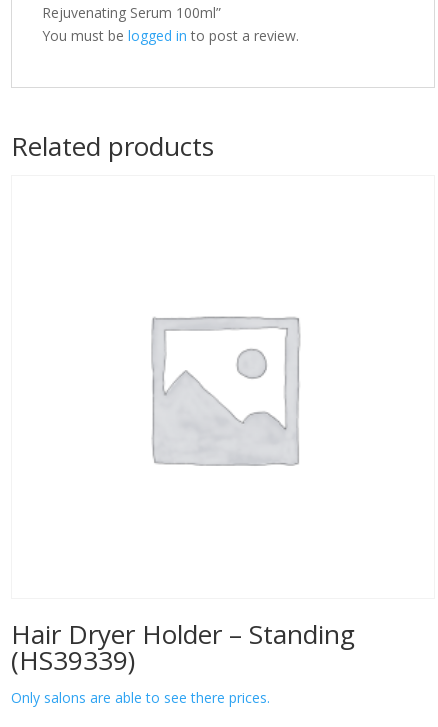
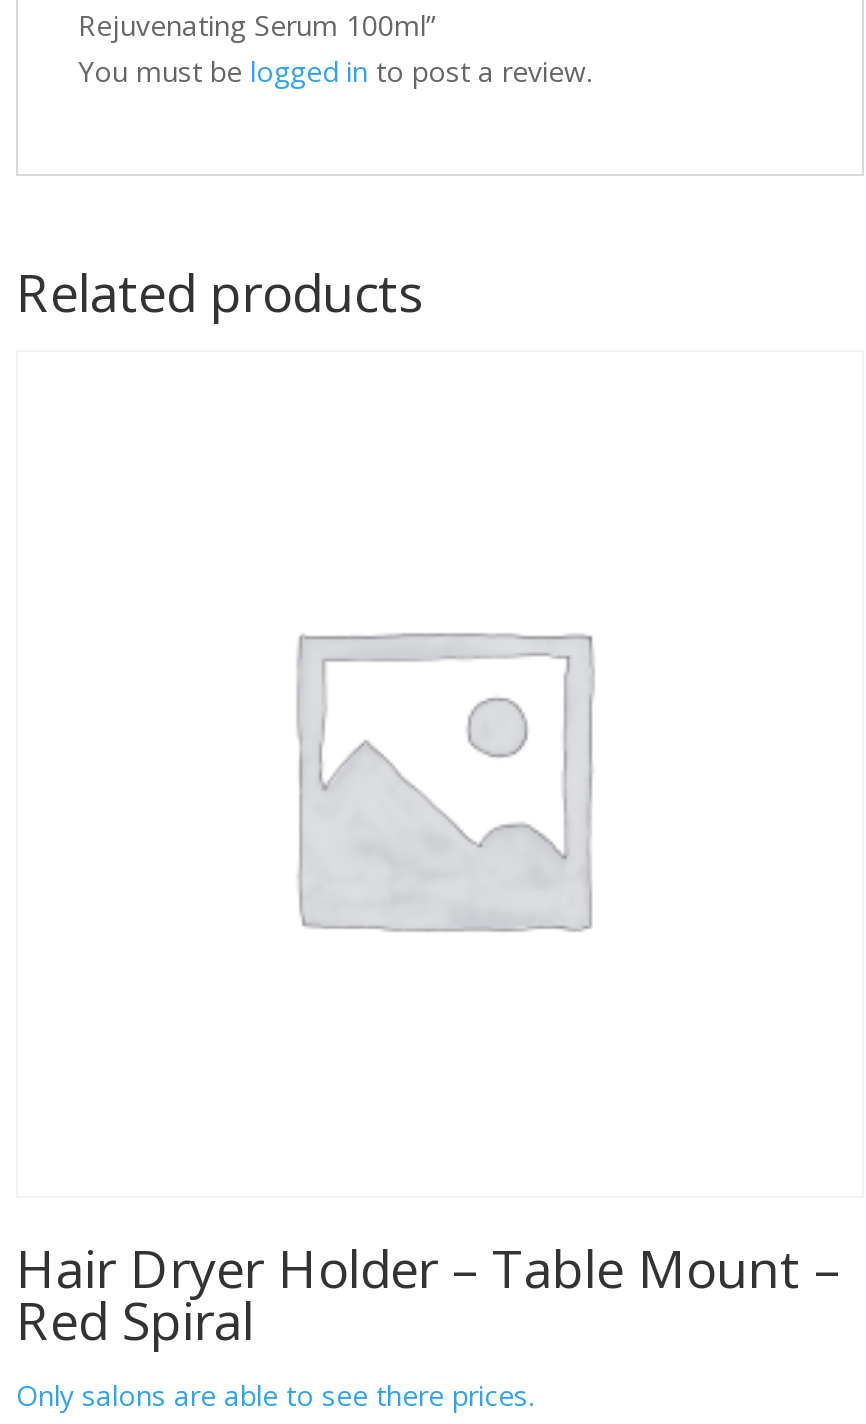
[11,616,355,678] Hair Dryer Holder – Standing | (HS39339) -> [16,1232,840,1356] Hair Dryer Holder – Table Mount – | Red Spiral

